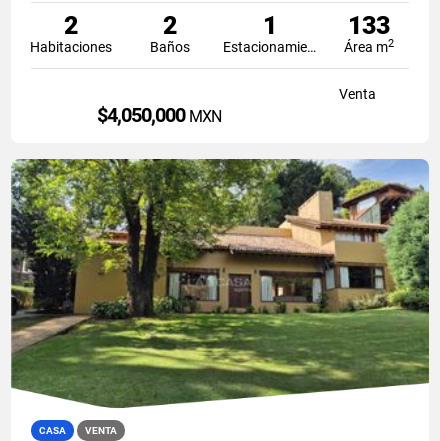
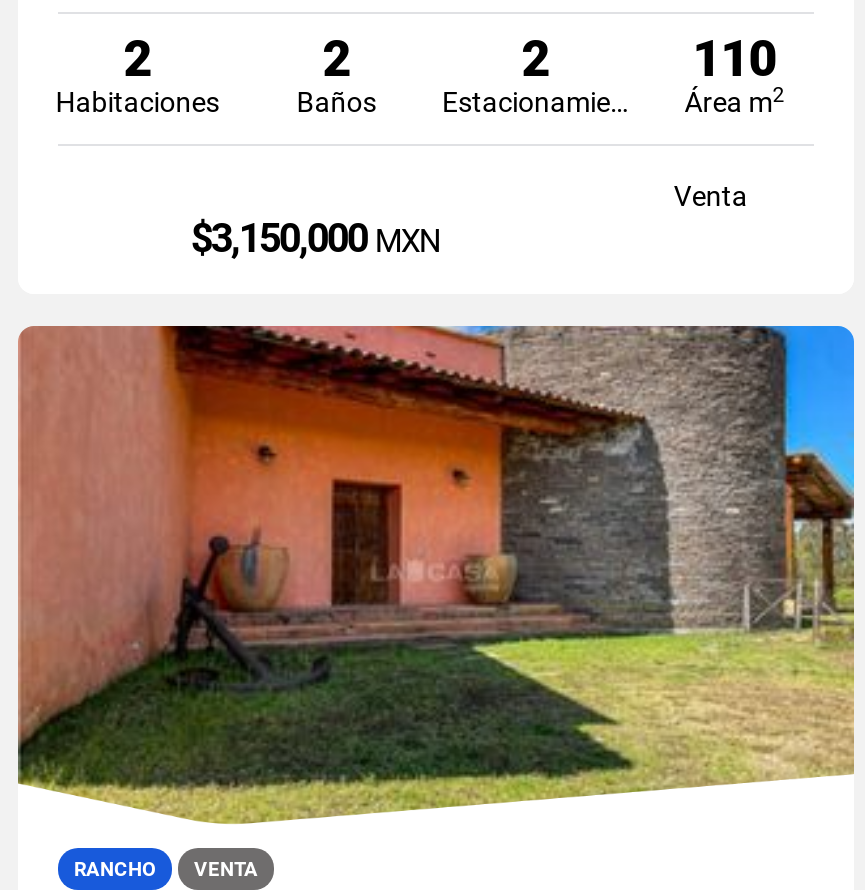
[263,11,277,40] 1 -> [522,30,550,88] 2
[348,11,390,40] 133 -> [692,30,776,88] 110
[97,103,221,127] $4,050,000 MXN -> [191,214,439,262] $3,150,000 MXN
[10,158,430,436] [image] | CASA -> [18,324,856,880] [image] | RANCHO

